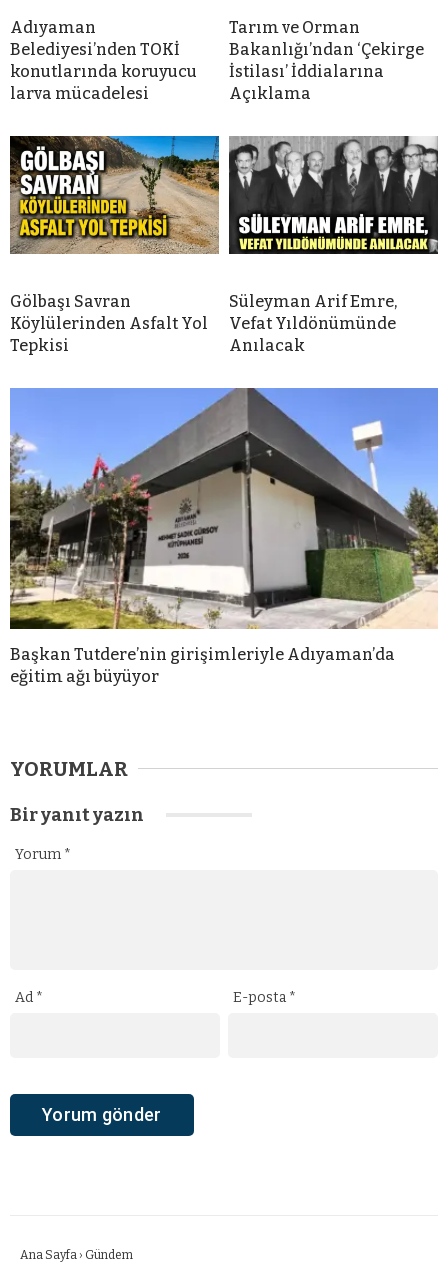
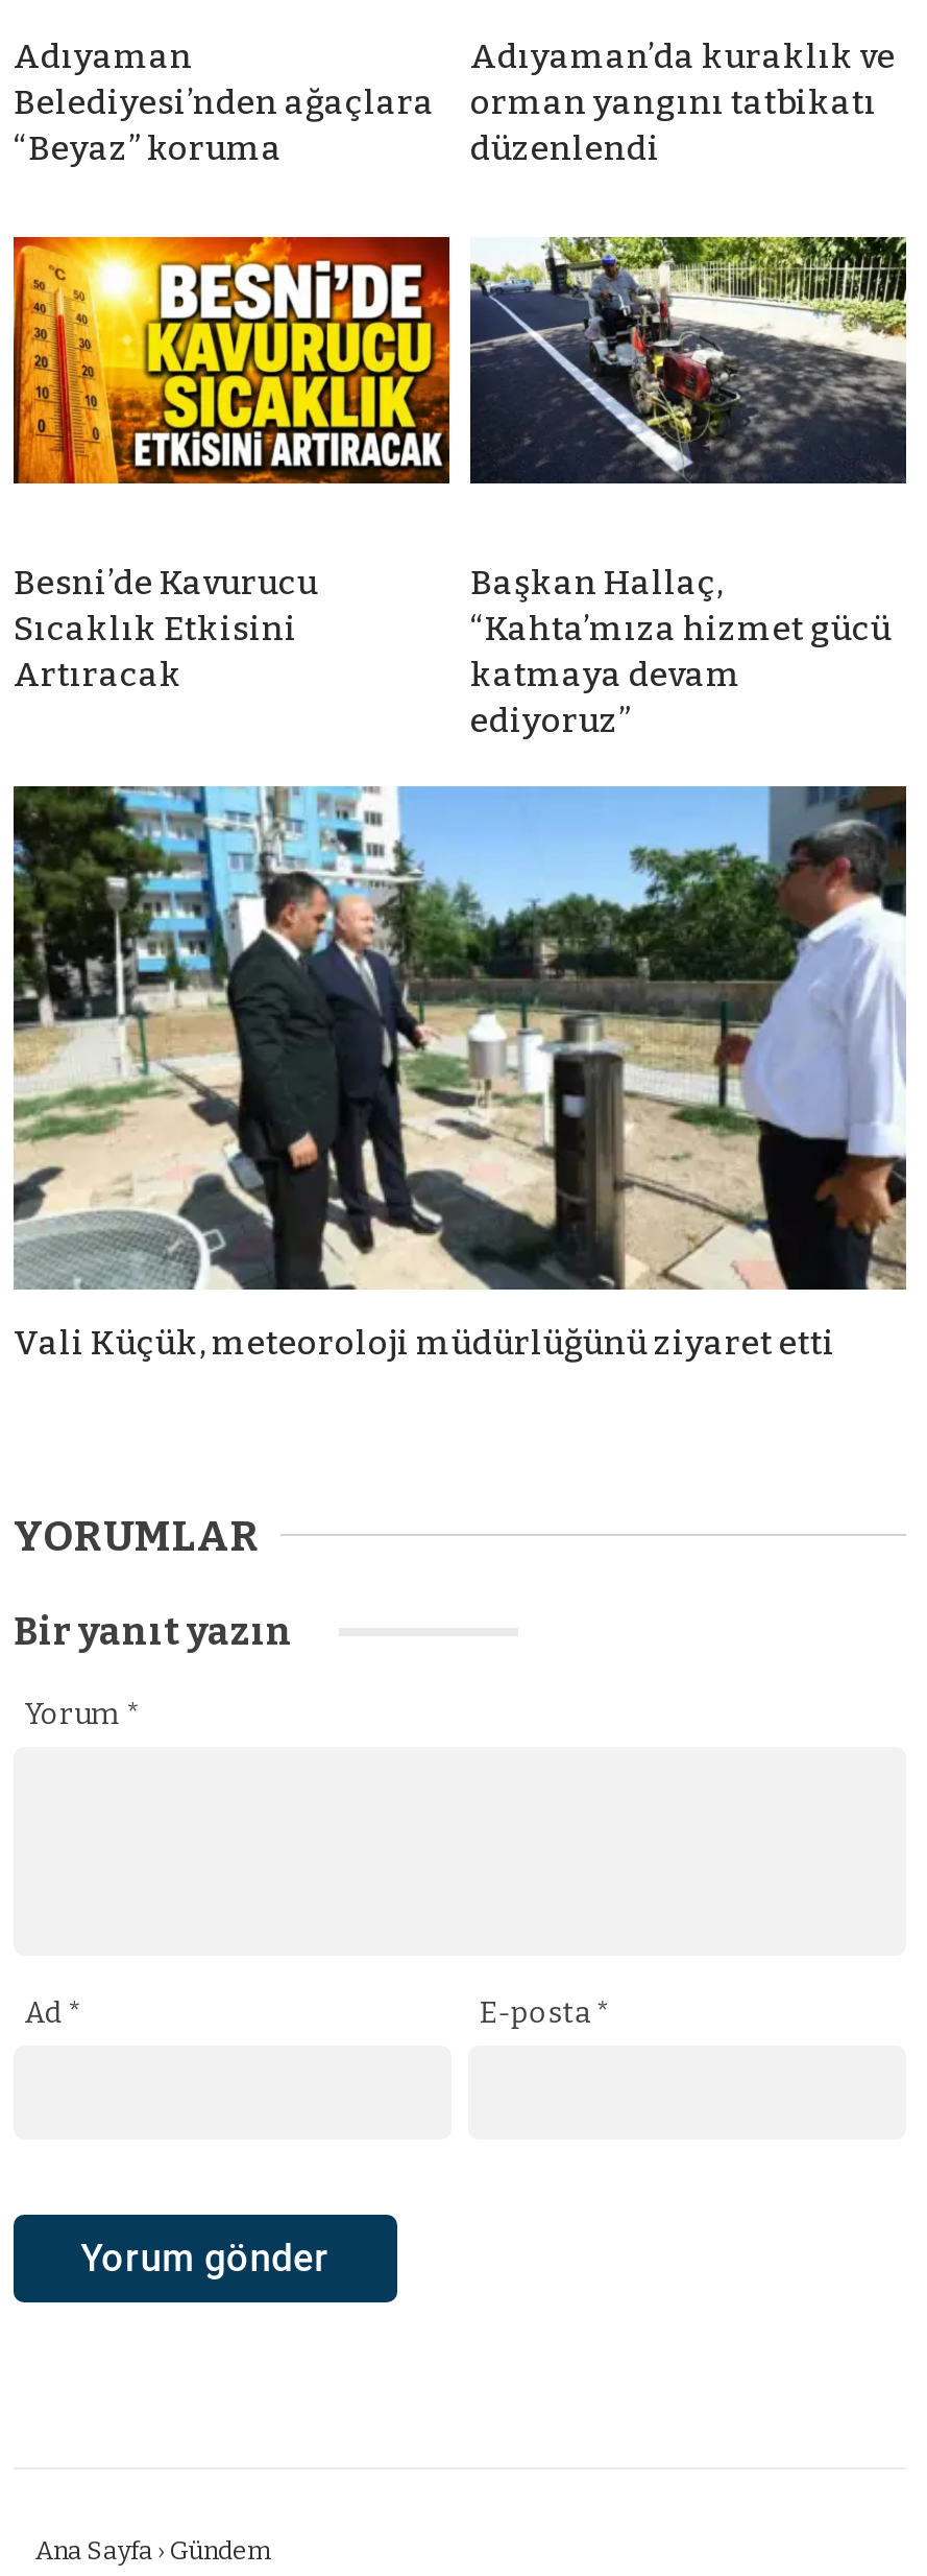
[229,18,424,103] Tarım ve Orman | Bakanlığı’ndan ‘Çekirge | İstilası’ İddialarına | Açıklama -> [470,37,896,168] Adıyaman’da kuraklık ve | orman yangını tatbikatı | düzenlendi
[10,40,197,103] Belediyesi’nden TOKİ | konutlarında koruyucu | larva mücadelesi -> [14,82,435,168] Belediyesi’nden ağaçlara | “Beyaz” koruma
[9,135,220,355] [image] | Gölbaşı Savran | Köylülerinden Asfalt Yol | Tepkisi -> [11,235,452,694] [image] | Besni’de Kavurucu | Sıcaklık Etkisini | Artıracak
[229,135,439,355] [image] | Süleyman Arif Emre, | Vefat Yıldönümünde | Anılacak -> [468,235,908,740] [image] | Başkan Hallaç, | “Kahta’mıza hizmet gücü | katmaya devam | ediyoruz”
[9,387,439,686] [image] | Başkan Tutdere’nin girişimleriyle Adıyaman’da | eğitim ağı büyüyor -> [11,784,908,1362] [image] | Vali Küçük, meteoroloji müdürlüğünü ziyaret etti

